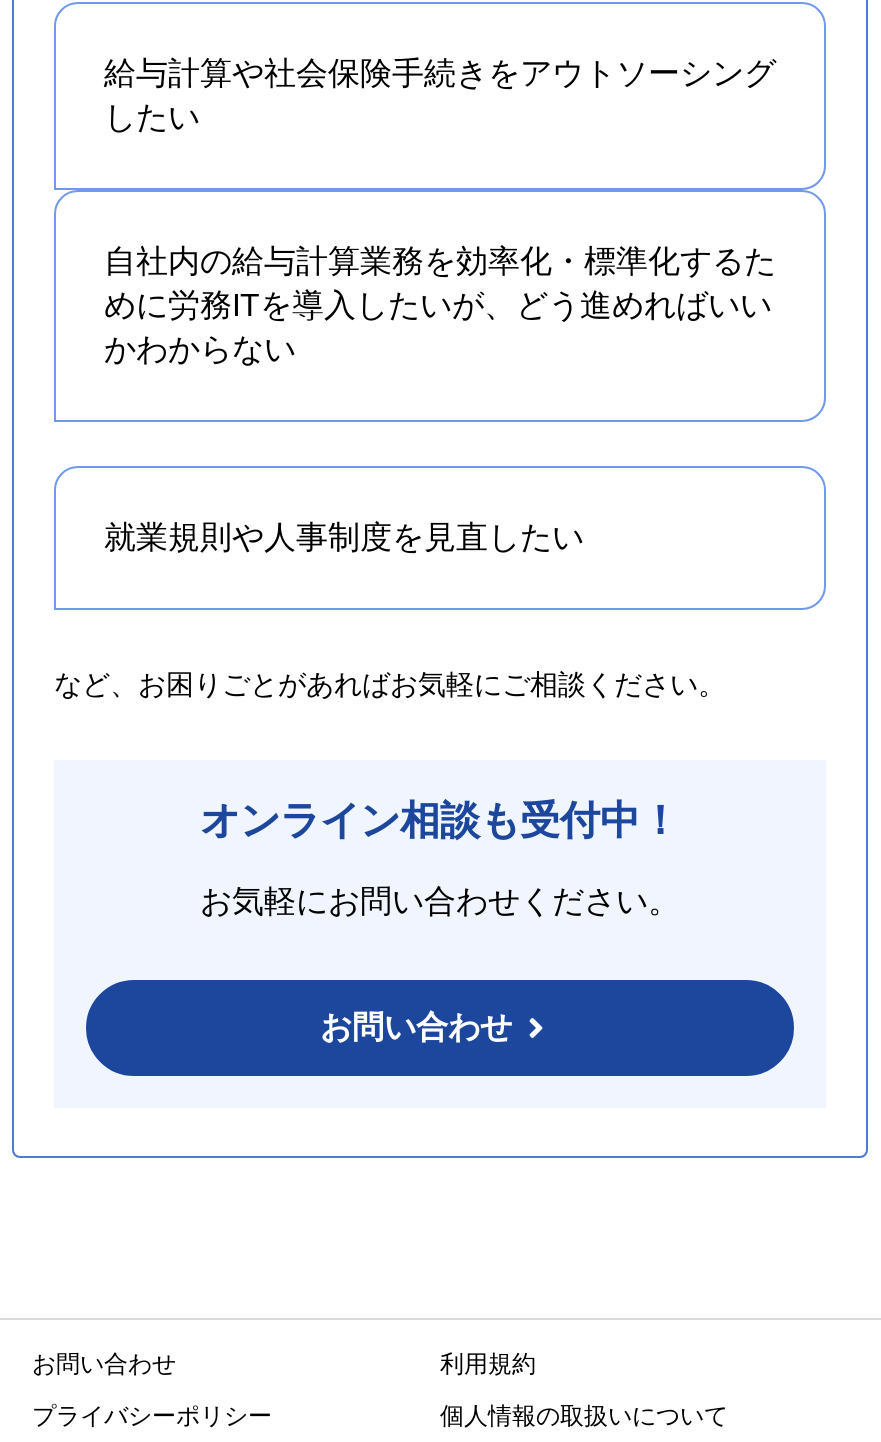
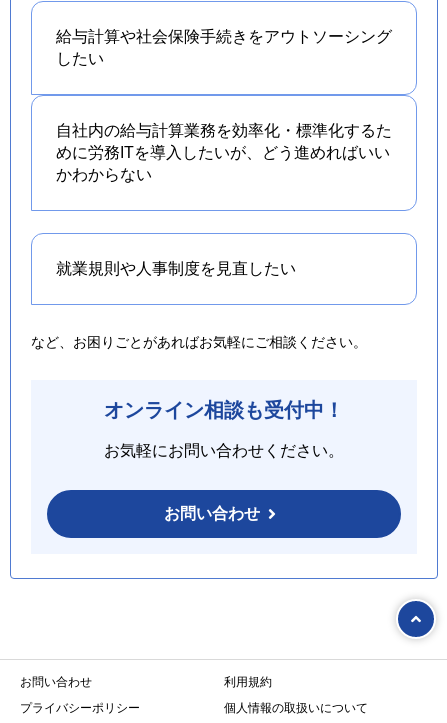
none -> [397,600,435,638] [image]

